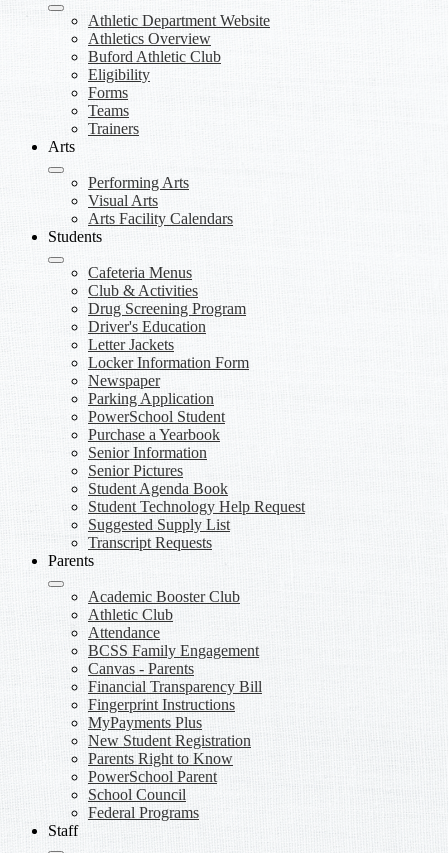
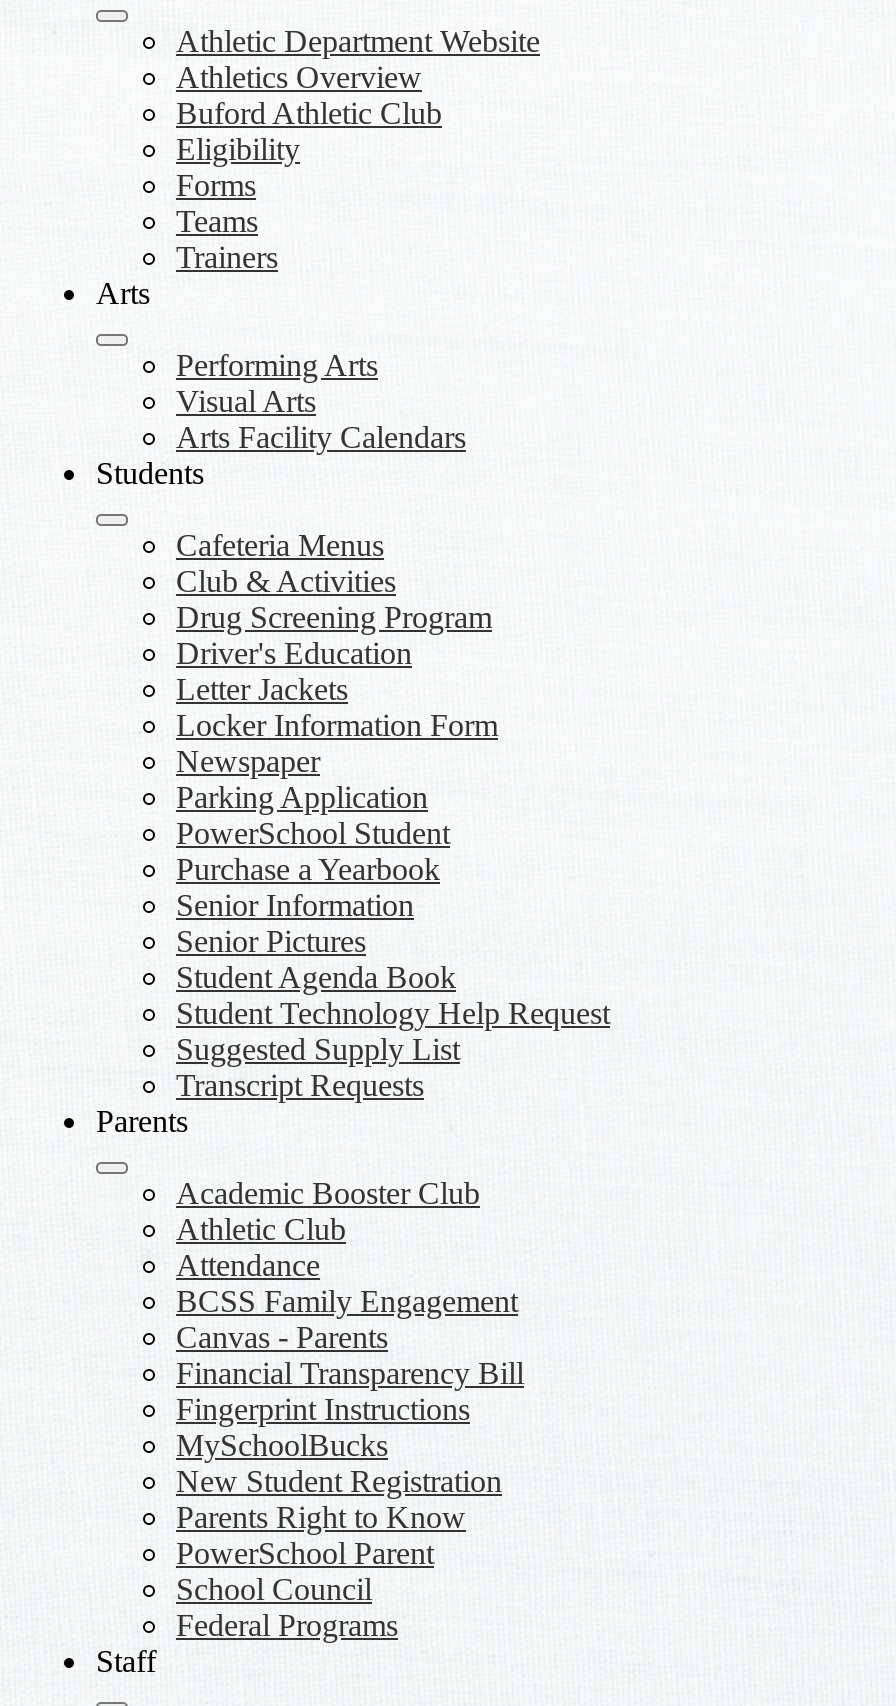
[88,714,202,731] MyPayments Plus -> [176,1428,388,1462] MySchoolBucks

